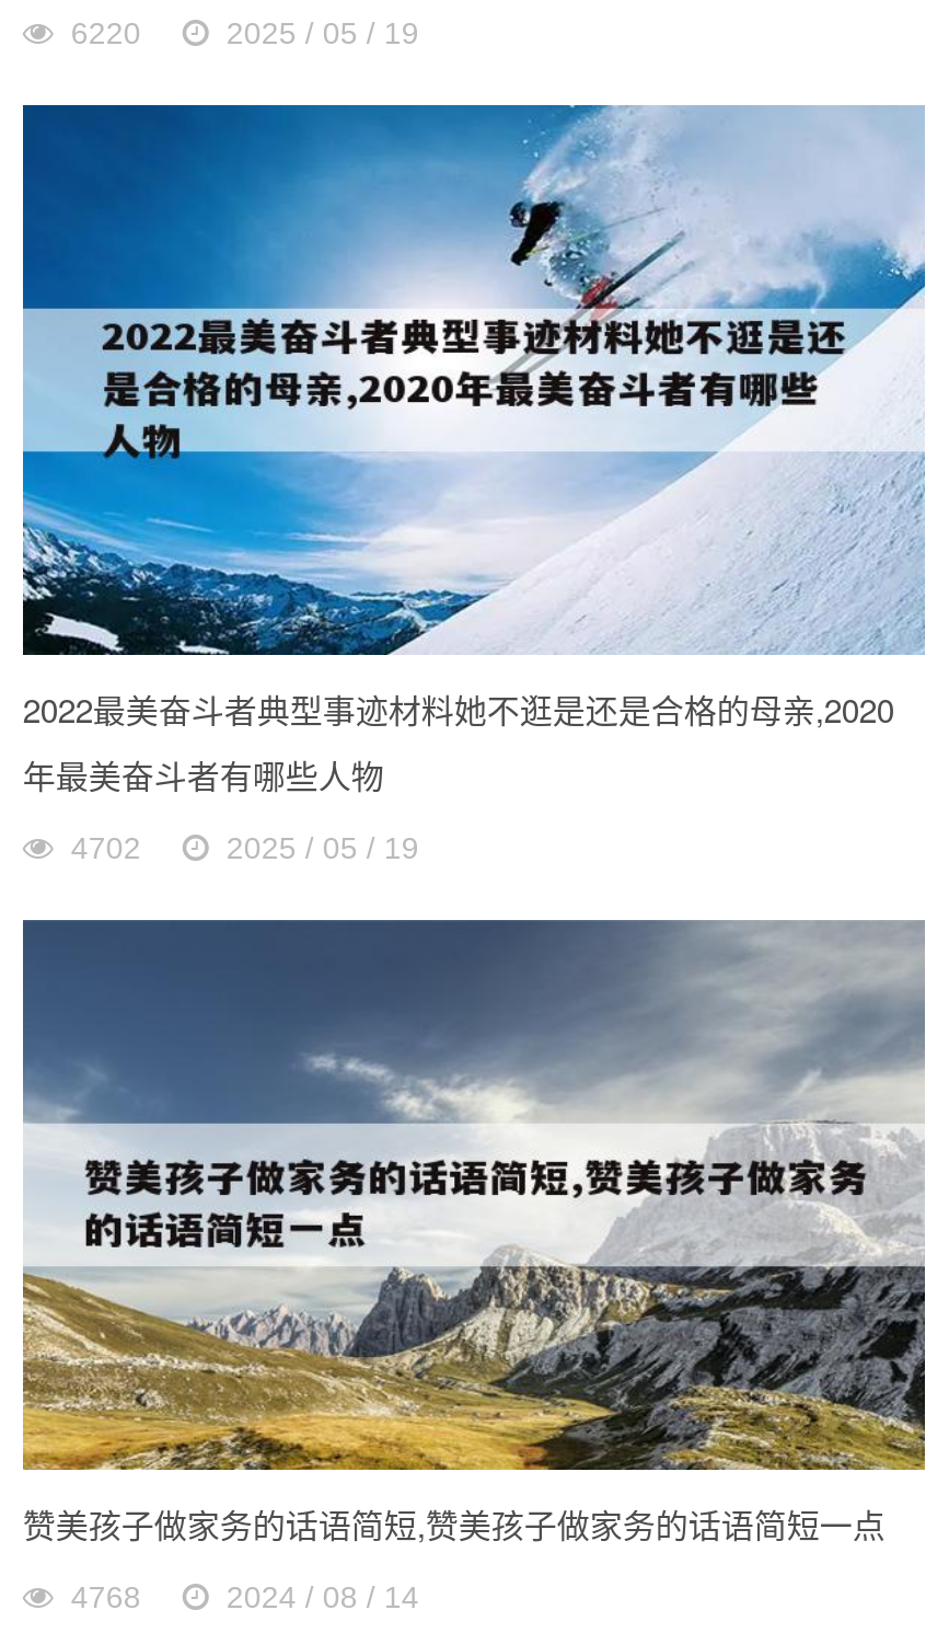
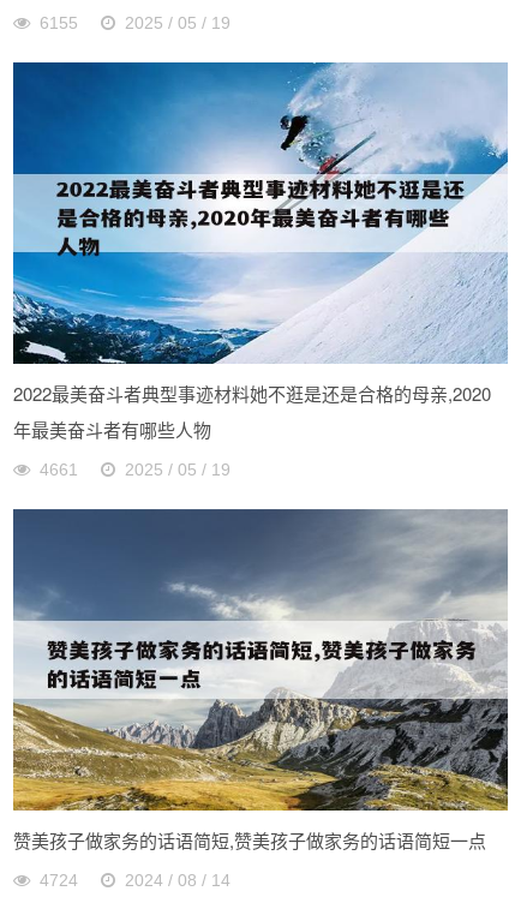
[71,16,141,51] 6220 -> [39,14,78,33] 6155
[71,831,141,866] 4702 -> [39,460,78,479] 4661
[71,1580,141,1615] 4768 -> [39,871,78,890] 4724

